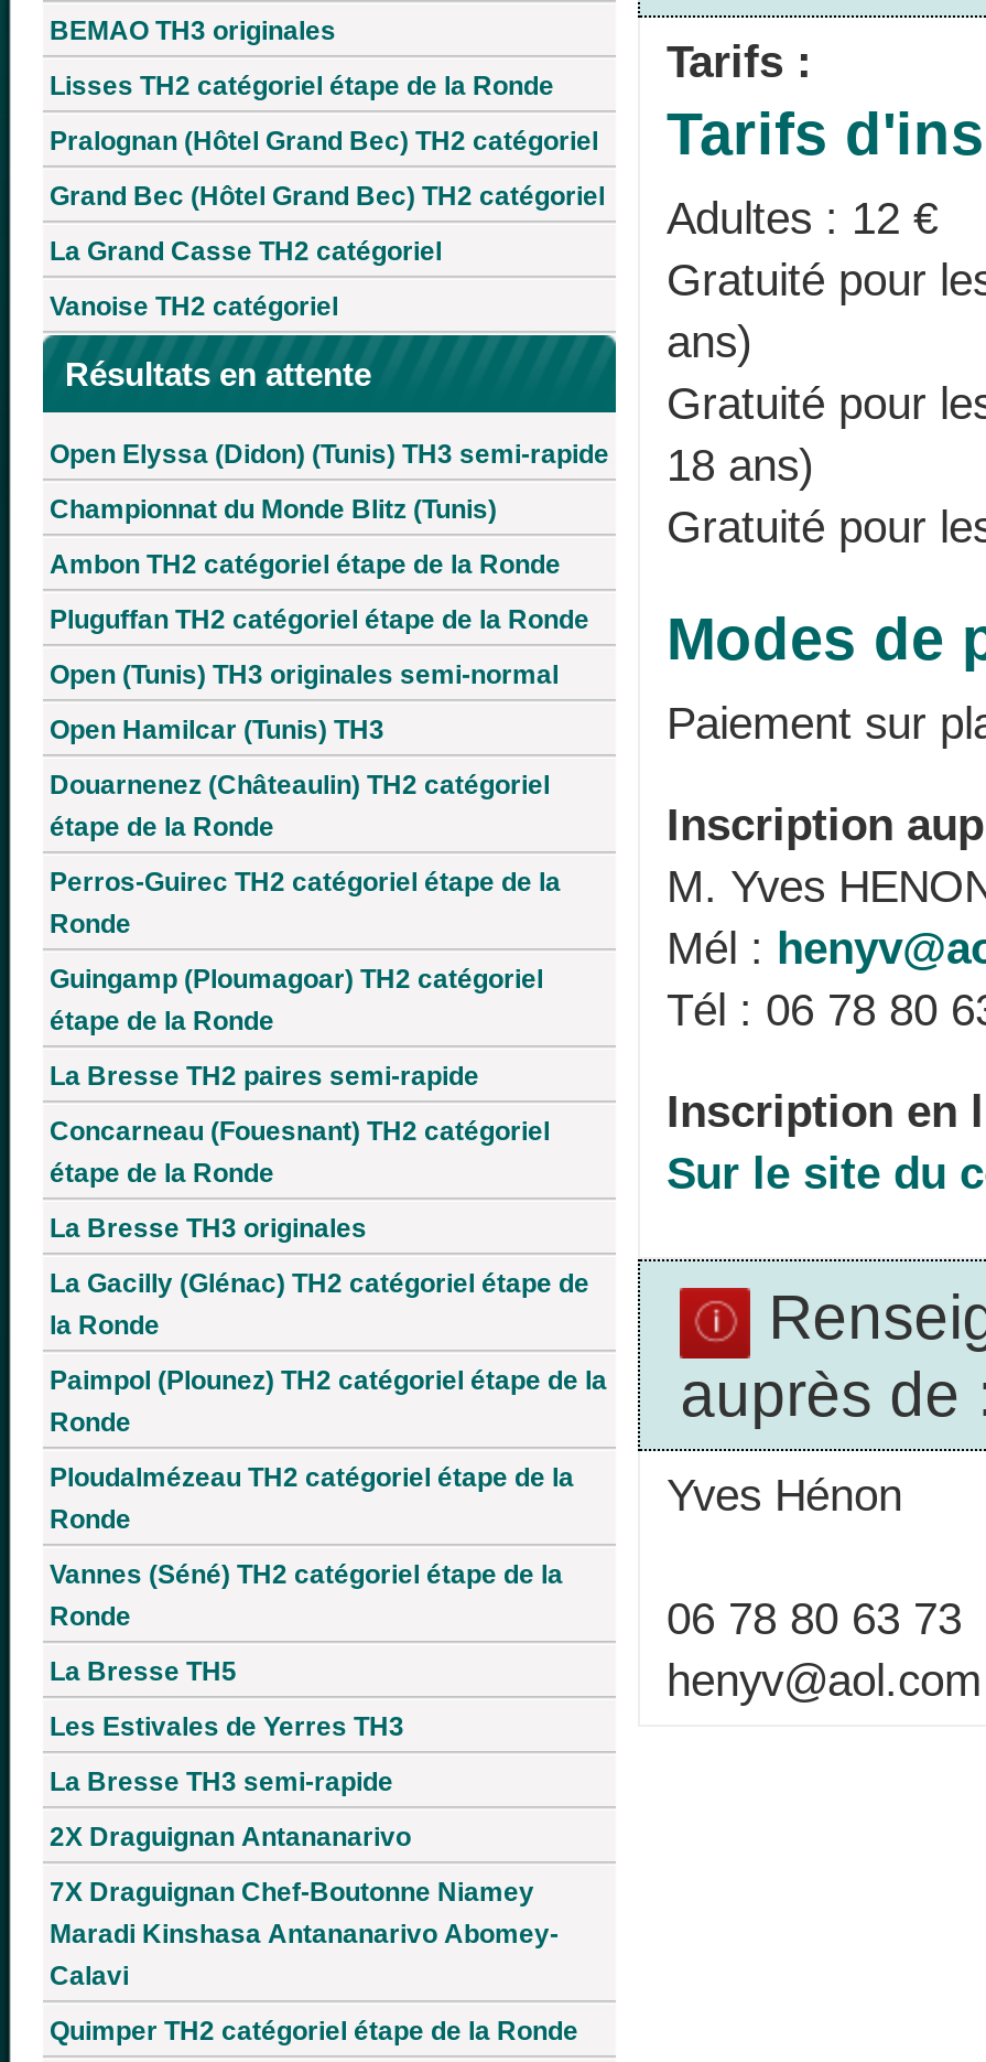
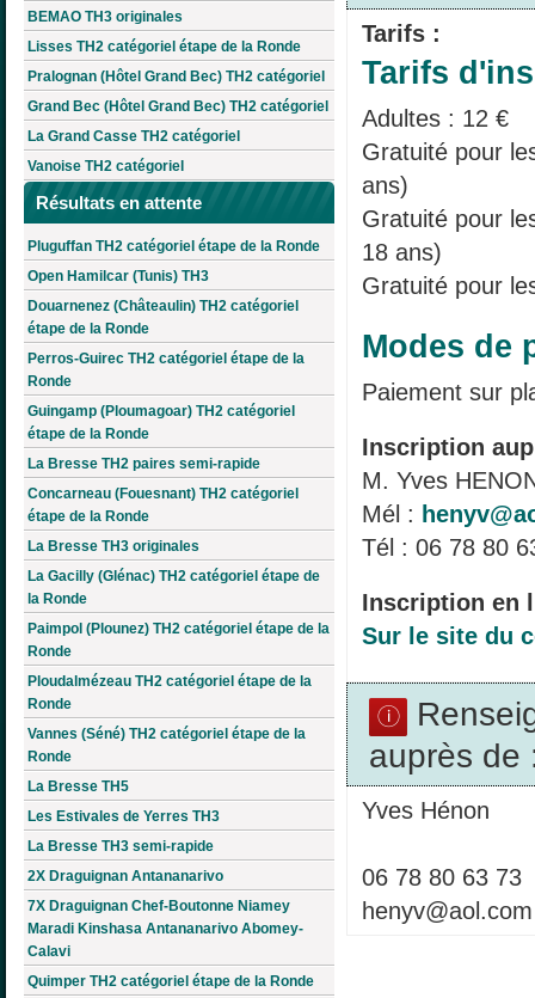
[50,439,609,580] Open Elyssa (Didon) (Tunis) TH3 semi-rapide | Championnat du Monde Blitz (Tunis) | Ambon TH2 catégoriel étape de la Ronde -> none
[50,660,559,691] Open (Tunis) TH3 originales semi-normal -> none

